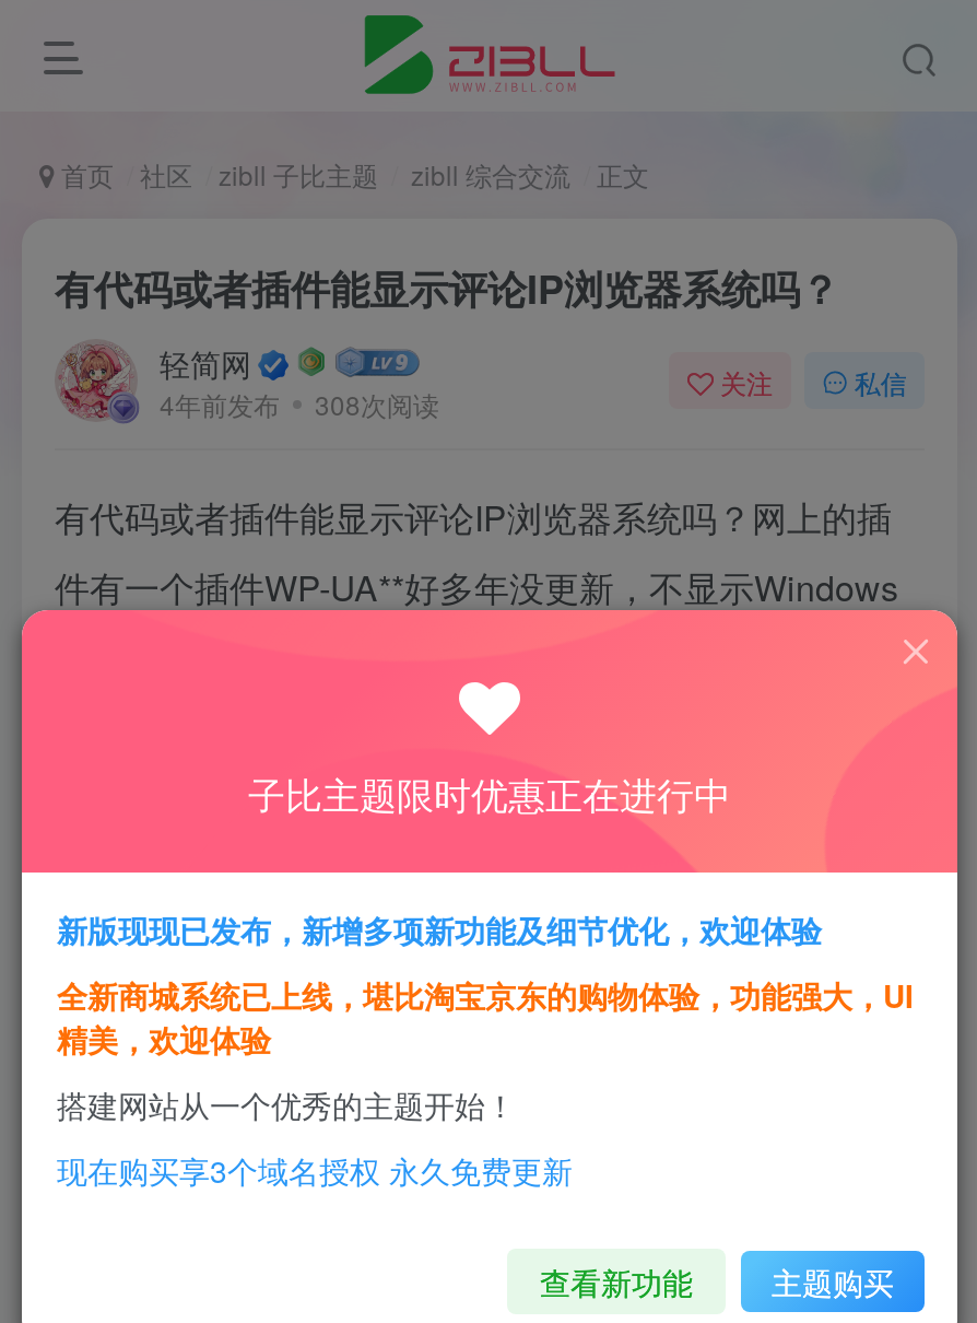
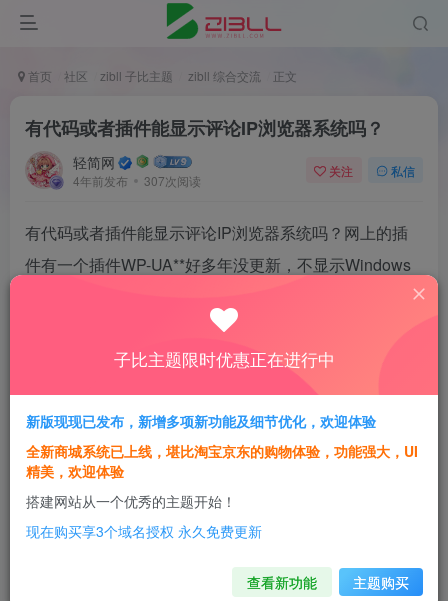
[160,384,439,421] 4年前发布 308次阅读 -> [73,171,201,188] 4年前发布 307次阅读

